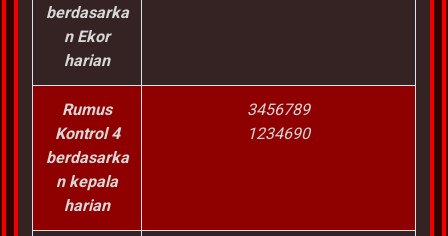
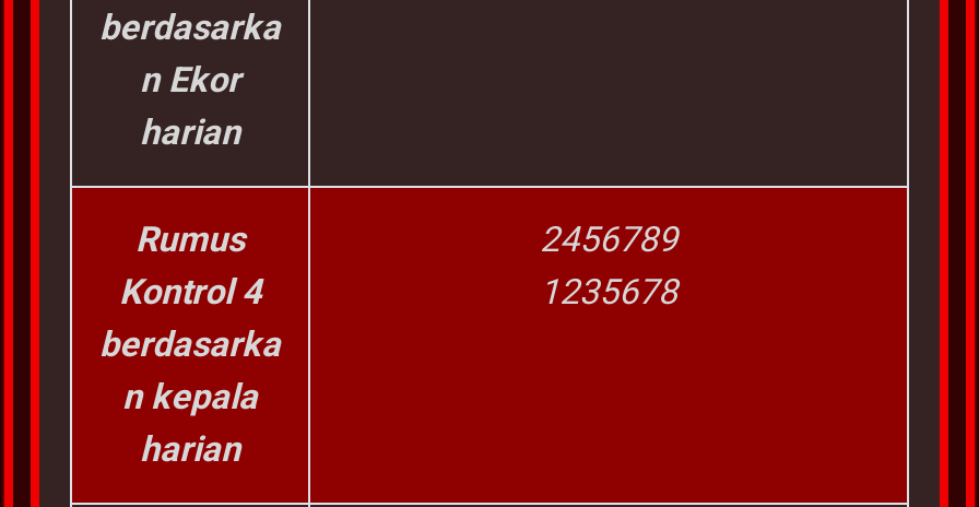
[247,100,310,119] 3456789 -> [540,219,677,260] 2456789
[247,124,310,143] 1234690 -> [540,271,677,313] 1235678

